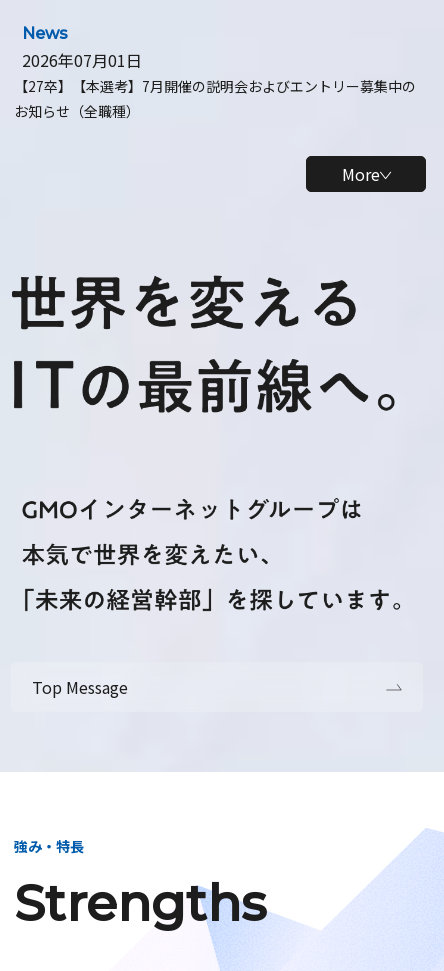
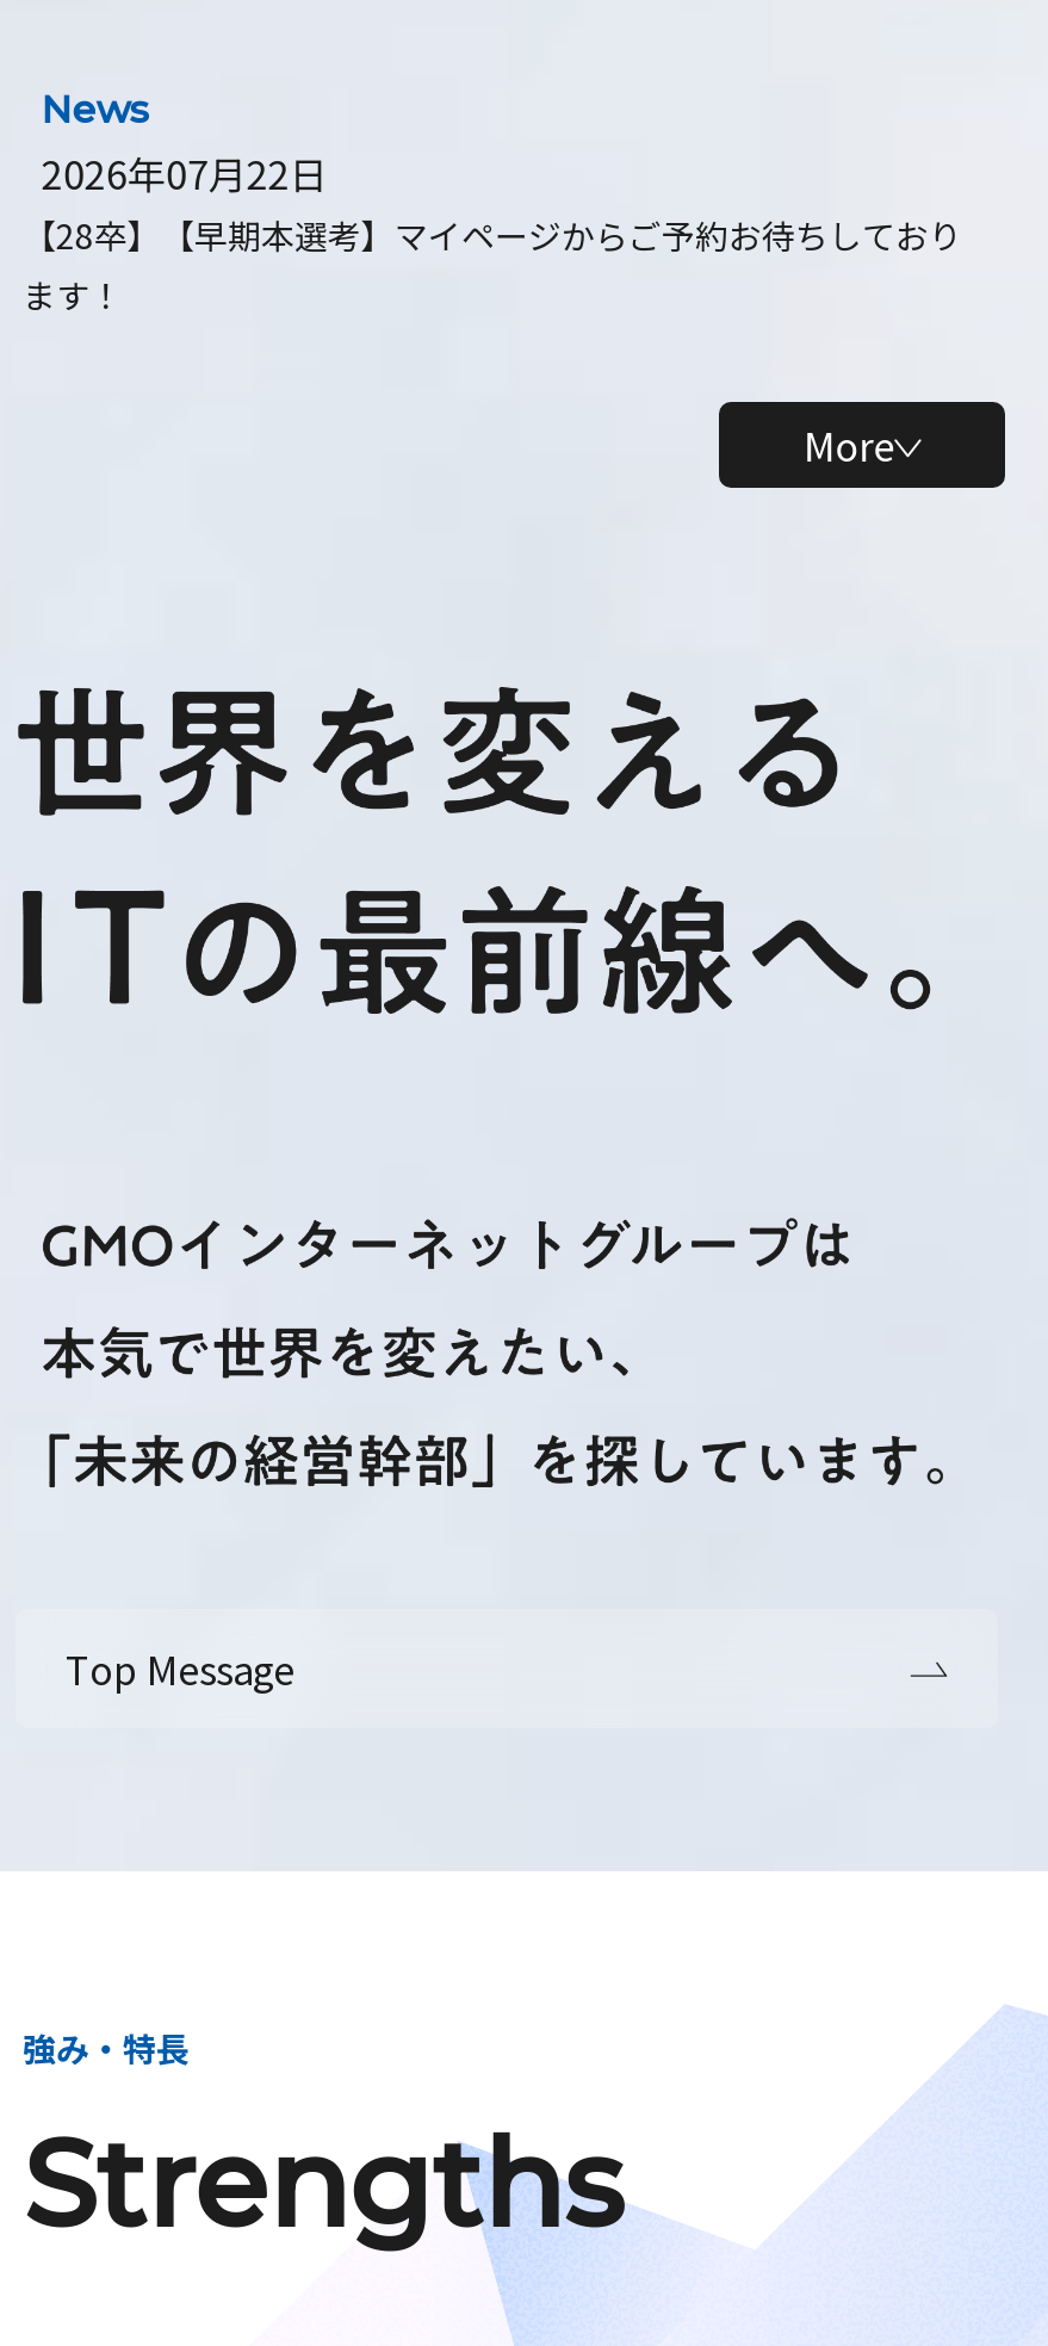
[14,48,416,121] 2026年07月01日 | 【27卒】【本選考】7月開催の説明会およびエントリー募集中の | お知らせ（全職種） -> [22,144,962,318] 2026年07月22日 | 【28卒】【早期本選考】マイページからご予約お待ちしており | ます！

